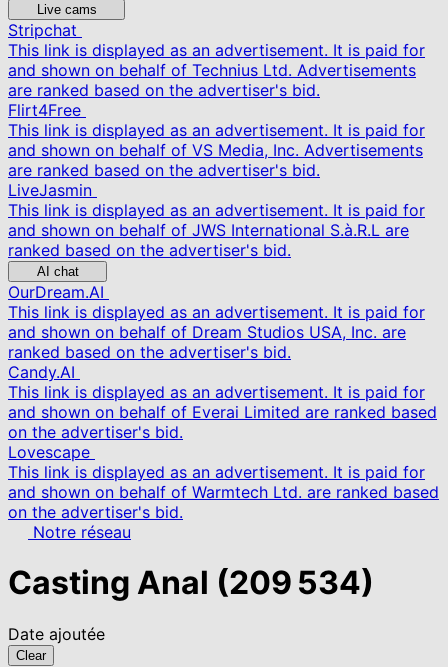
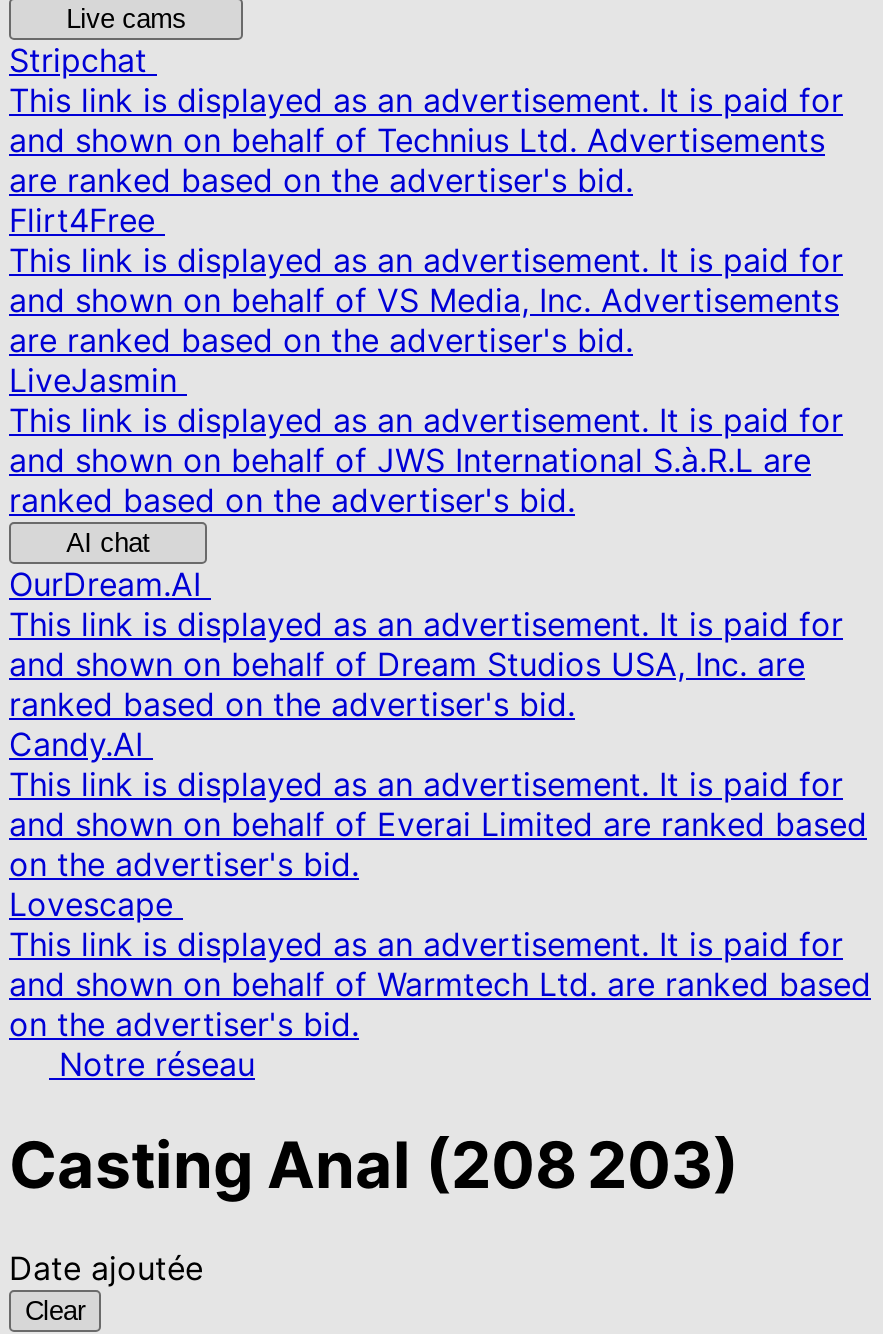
[8,563,374,602] Casting Anal (209 534) -> [9,1127,739,1205] Casting Anal (208 203)

